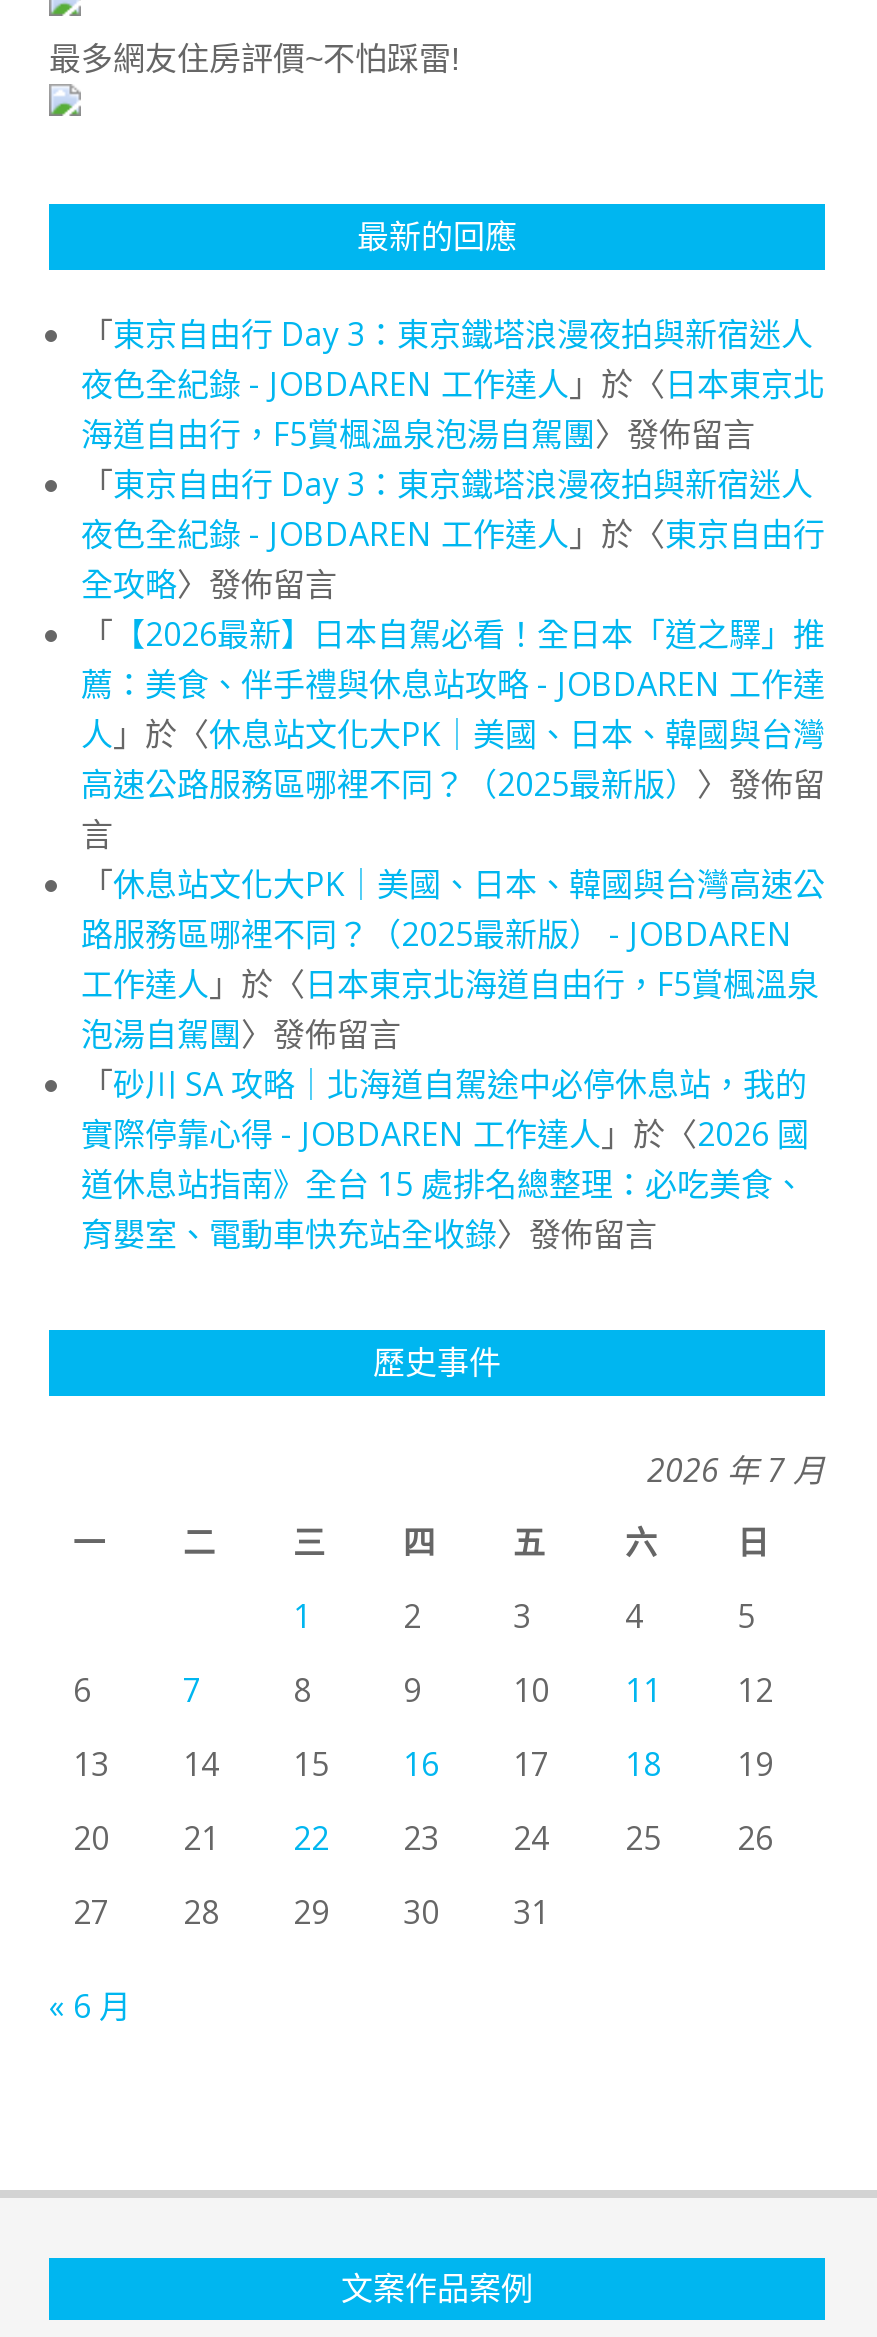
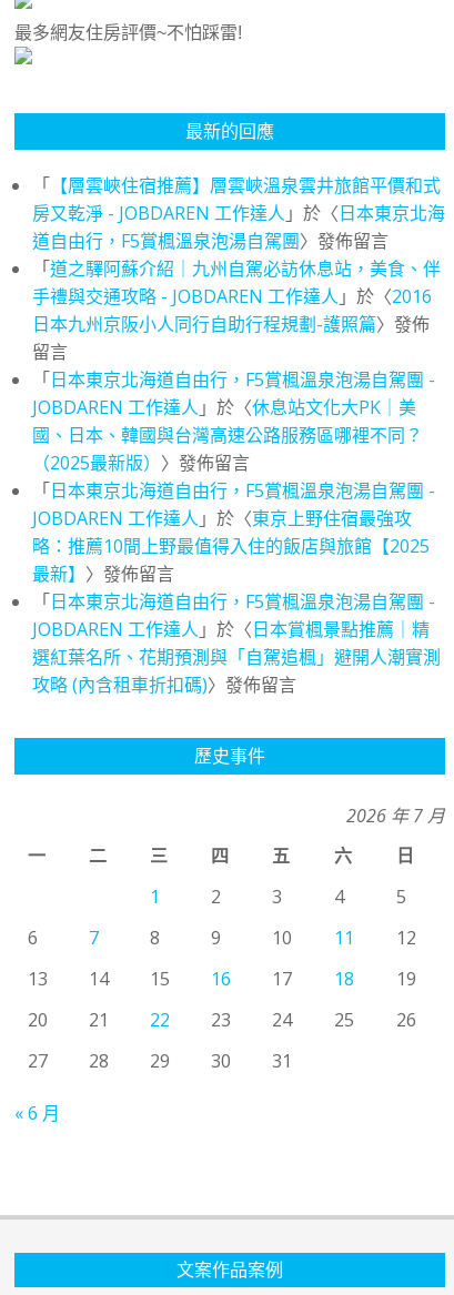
[81,313,825,1257] 「東京自由行 Day 3：東京鐵塔浪漫夜拍與新宿迷人 | 夜色全紀錄 - JOBDAREN 工作達人」於〈日本東京北 | 海道自由行，F5賞楓溫泉泡湯自駕團〉發佈留言 | 「東京自由行 Day 3：東京鐵塔浪漫夜拍與新宿迷人 | 夜色全紀錄 - JOBDAREN 工作達人」於〈東京自由行 | 全攻略〉發佈留言 | 「【2026最新】日本自駕必看！全日本「道之驛」推 | 薦：美食、伴手禮與休息站攻略 - JOBDAREN 工作達 | 人」於〈休息站文化大PK｜美國、日本、韓國與台灣 | 高速公路服務區哪裡不同？（2025最新版）〉發佈留 | 言 | 「休息站文化大PK｜美國、日本、韓國與台灣高速公 | 路服務區哪裡不同？（2025最新版） - JOBDAREN | 工作達人」於〈日本東京北海道自由行，F5賞楓溫泉 | 泡湯自駕團〉發佈留言 | 「砂川 SA 攻略｜北海道自駕途中必停休息站，我的 | 實際停靠心得 - JOBDAREN 工作達人」於〈2026 國 | 道休息站指南》全台 15 處排名總整理：必吃美食、 | 育嬰室、電動車快充站全收錄〉發佈留言 -> [32,173,445,697] 「【層雲峽住宿推薦】層雲峽溫泉雲井旅館平價和式 | 房又乾淨 - JOBDAREN 工作達人」於〈日本東京北海 | 道自由行，F5賞楓溫泉泡湯自駕團〉發佈留言 | 「道之驛阿蘇介紹｜九州自駕必訪休息站，美食、伴 | 手禮與交通攻略 - JOBDAREN 工作達人」於〈2016 | 日本九州京阪小人同行自助行程規劃-護照篇〉發佈 | 留言 | 「日本東京北海道自由行，F5賞楓溫泉泡湯自駕團 - | JOBDAREN 工作達人」於〈休息站文化大PK｜美 | 國、日本、韓國與台灣高速公路服務區哪裡不同？ | （2025最新版）〉發佈留言 | 「日本東京北海道自由行，F5賞楓溫泉泡湯自駕團 - | JOBDAREN 工作達人」於〈東京上野住宿最強攻 | 略：推薦10間上野最值得入住的飯店與旅館【2025 | 最新】〉發佈留言 | 「日本東京北海道自由行，F5賞楓溫泉泡湯自駕團 - | JOBDAREN 工作達人」於〈日本賞楓景點推薦｜精 | 選紅葉名所、花期預測與「自駕追楓」避開人潮實測 | 攻略 (內含租車折扣碼)〉發佈留言

